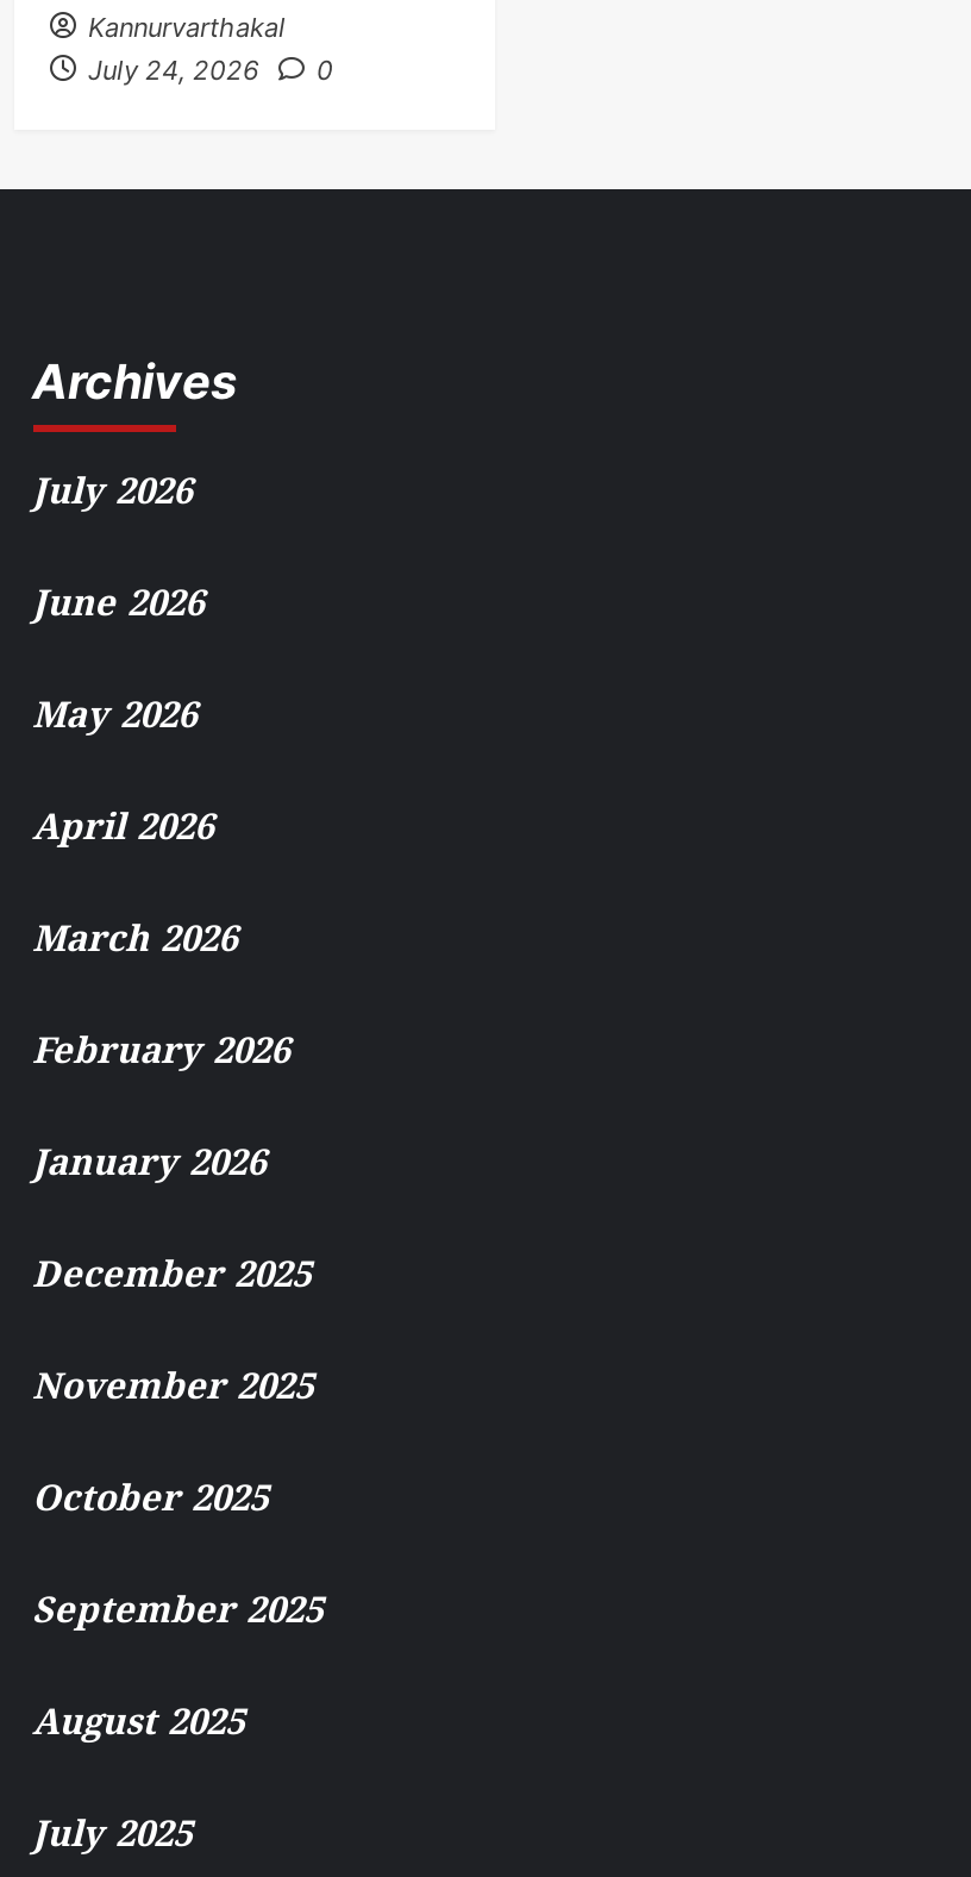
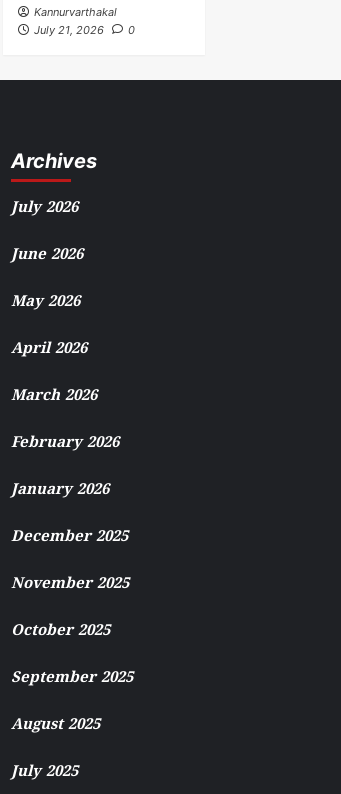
[88,53,333,86] July 24, 2026 0 -> [34,23,135,37] July 21, 2026 0

